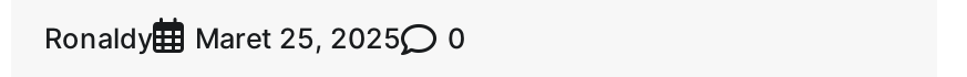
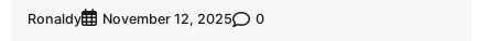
[44,22,465,55] Ronaldy Maret 25, 2025 0 -> [28,11,264,27] Ronaldy November 12, 2025 0

